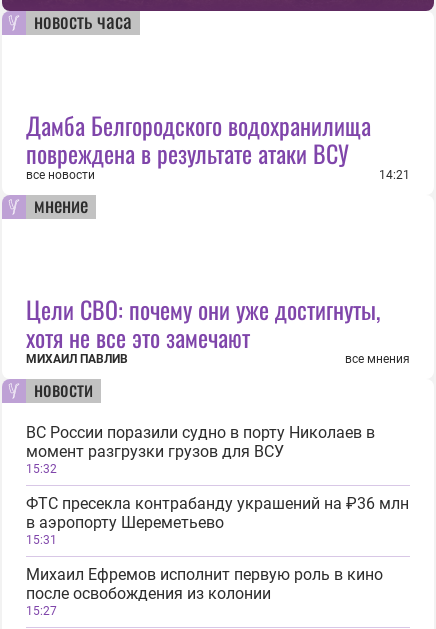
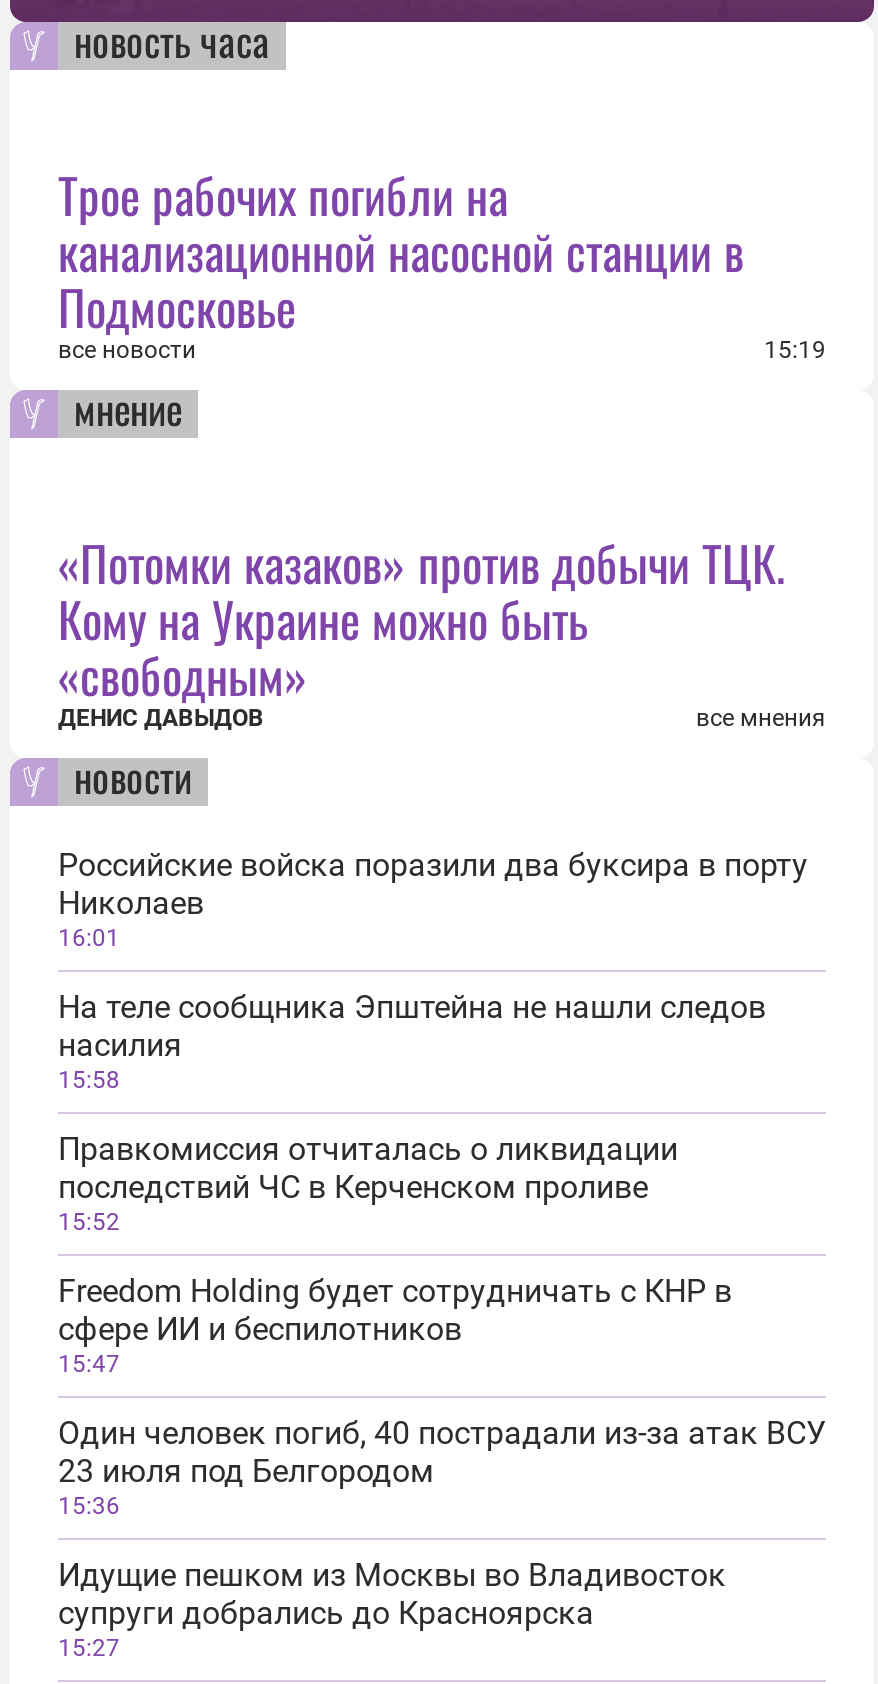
[26,107,371,171] Дамба Белгородского водохранилища | повреждена в результате атаки ВСУ -> [58,158,744,342] Трое рабочих погибли на | канализационной насосной станции в | Подмосковье
[379,168,410,182] 14:21 -> [764,336,826,364] 15:19
[26,291,380,366] Цели СВО: почему они уже достигнуты, | хотя не все это замечают | МИХАИЛ ПАВЛИВ -> [58,526,786,732] «Потомки казаков» против добычи ТЦК. | Кому на Украине можно быть | «свободным» | ДЕНИС ДАВЫДОВ
[26,423,409,603] ВС России поразили судно в порту Николаев в | момент разгрузки грузов для ВСУ | 15:32 | ФТС пресекла контрабанду украшений на ₽36 млн | в аэропорту Шереметьево | 15:31 | Михаил Ефремов исполнит первую роль в кино | после освобождения из колонии -> [58,846,826,1632] Российские войска поразили два буксира в порту | Николаев | 16:01 | На теле сообщника Эпштейна не нашли следов | насилия | 15:58 | Правкомиссия отчиталась о ликвидации | последствий ЧС в Керченском проливе | 15:52 | Freedom Holding будет сотрудничать с КНР в | сфере ИИ и беспилотников | 15:47 | Один человек погиб, 40 пострадали из-за атак ВСУ | 23 июля под Белгородом | 15:36 | Идущие пешком из Москвы во Владивосток | супруги добрались до Красноярска

